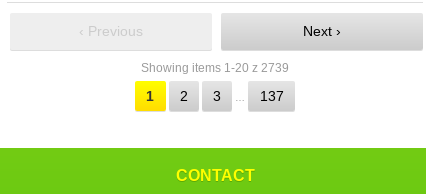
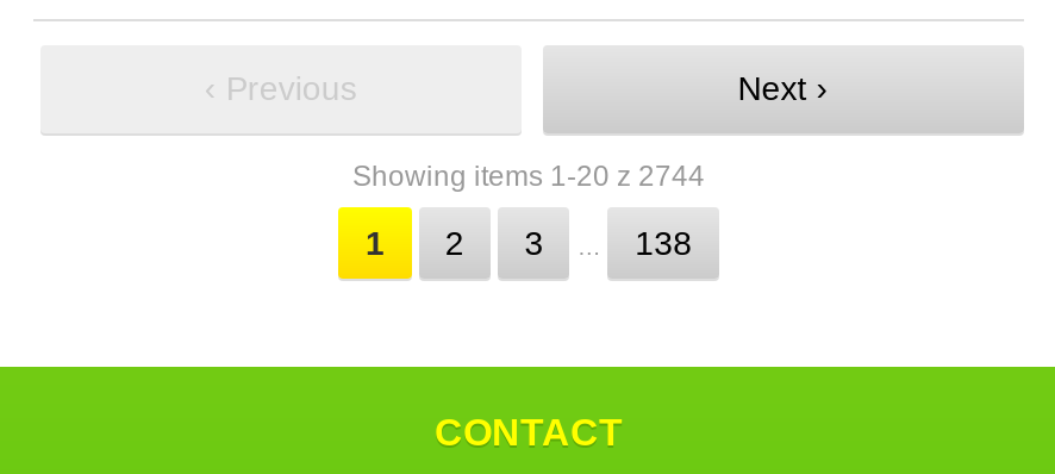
[141,61,289,75] Showing items 1-20 z 2739 -> [352,161,705,194] Showing items 1-20 z 2744
[260,88,284,104] 137 -> [635,225,692,263] 138

